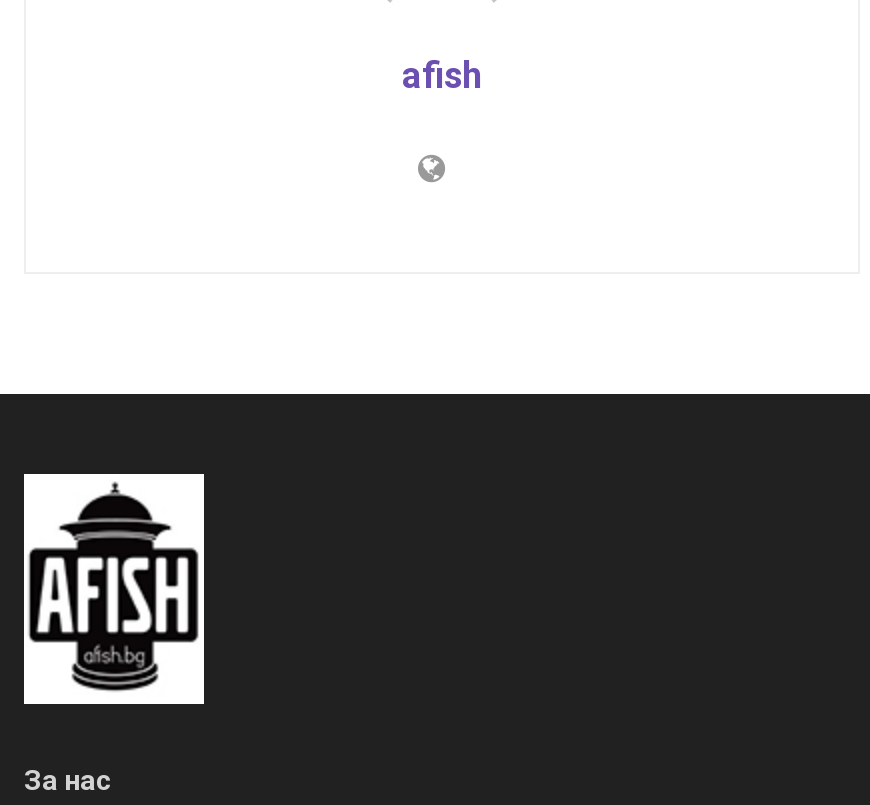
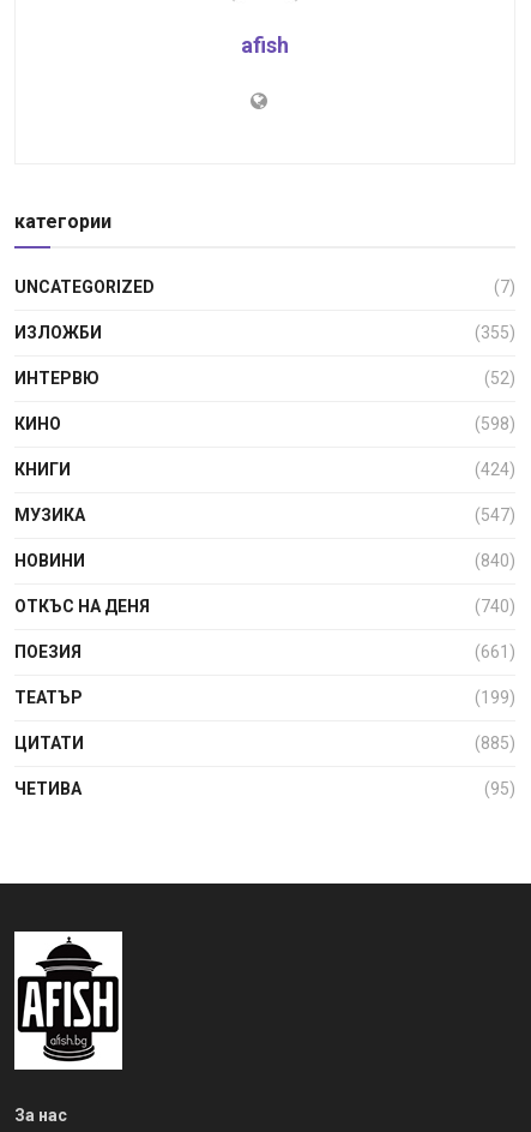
none -> [14,210,515,798] категории | UNCATEGORIZED | (7) | ИЗЛОЖБИ | (355) | ИНТЕРВЮ | (52) | КИНО | (598) | КНИГИ | (424) | МУЗИКА | (547) | НОВИНИ | (840) | ОТКЪС НА ДЕНЯ | (740) | ПОЕЗИЯ | (661) | ТЕАТЪР | (199) | ЦИТАТИ | (885) | ЧЕТИВА | (95)

